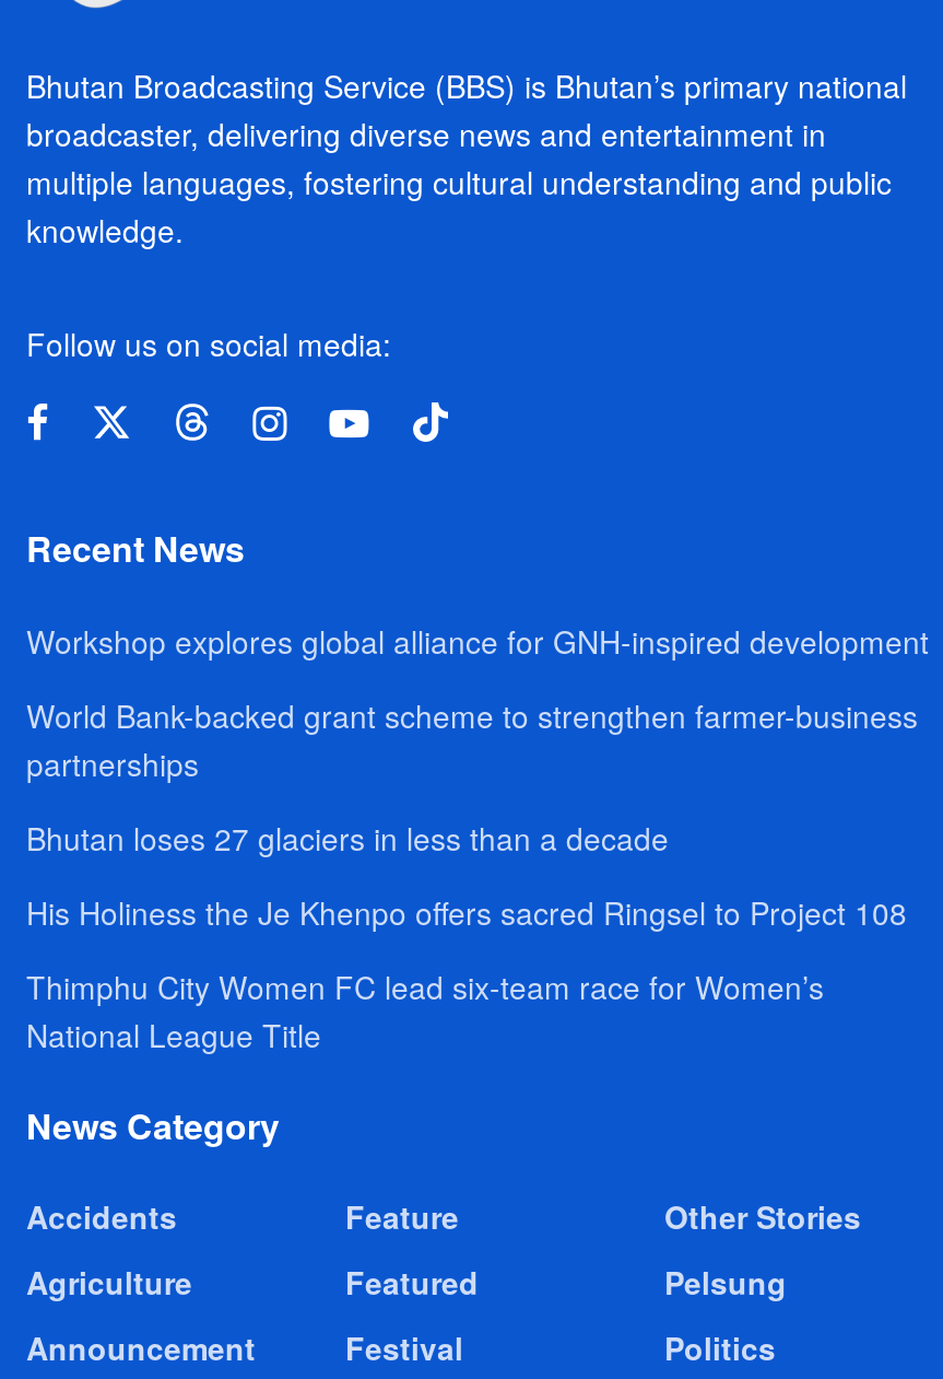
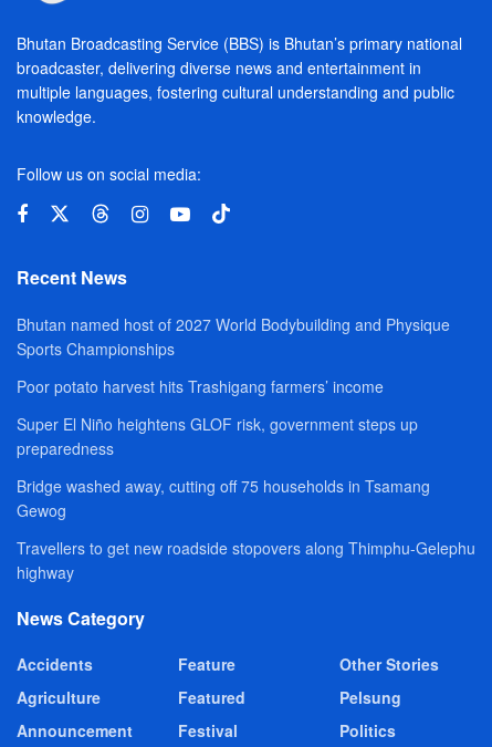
[26,620,929,663] Workshop explores global alliance for GNH-inspired development -> [17,314,450,360] Bhutan named host of 2027 World Bodybuilding and Physique | Sports Championships
[26,694,918,786] World Bank-backed grant scheme to strengthen farmer-business | partnerships -> [17,375,384,398] Poor potato harvest hits Trashigang farmers’ income
[26,816,669,860] Bhutan loses 27 glaciers in less than a decade -> [17,413,418,460] Super El Niño heightens GLOF risk, government steps up | preparedness
[26,891,907,935] His Holiness the Je Khenpo offers sacred Ringsel to Project 108 -> [17,475,430,522] Bridge washed away, cutting off 75 households in Tsamang | Gewog
[26,965,824,1057] Thimphu City Women FC lead six-team race for Women’s | National League Title -> [17,537,475,584] Travellers to get new roadside stopovers along Thimphu-Gelephu | highway

